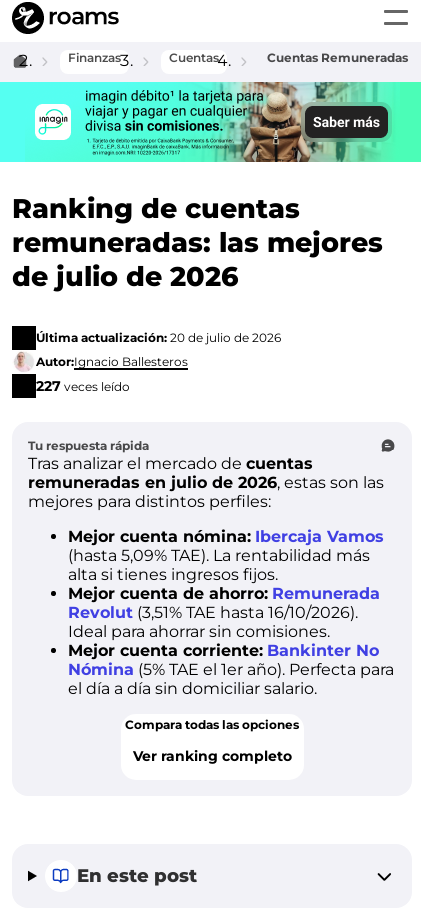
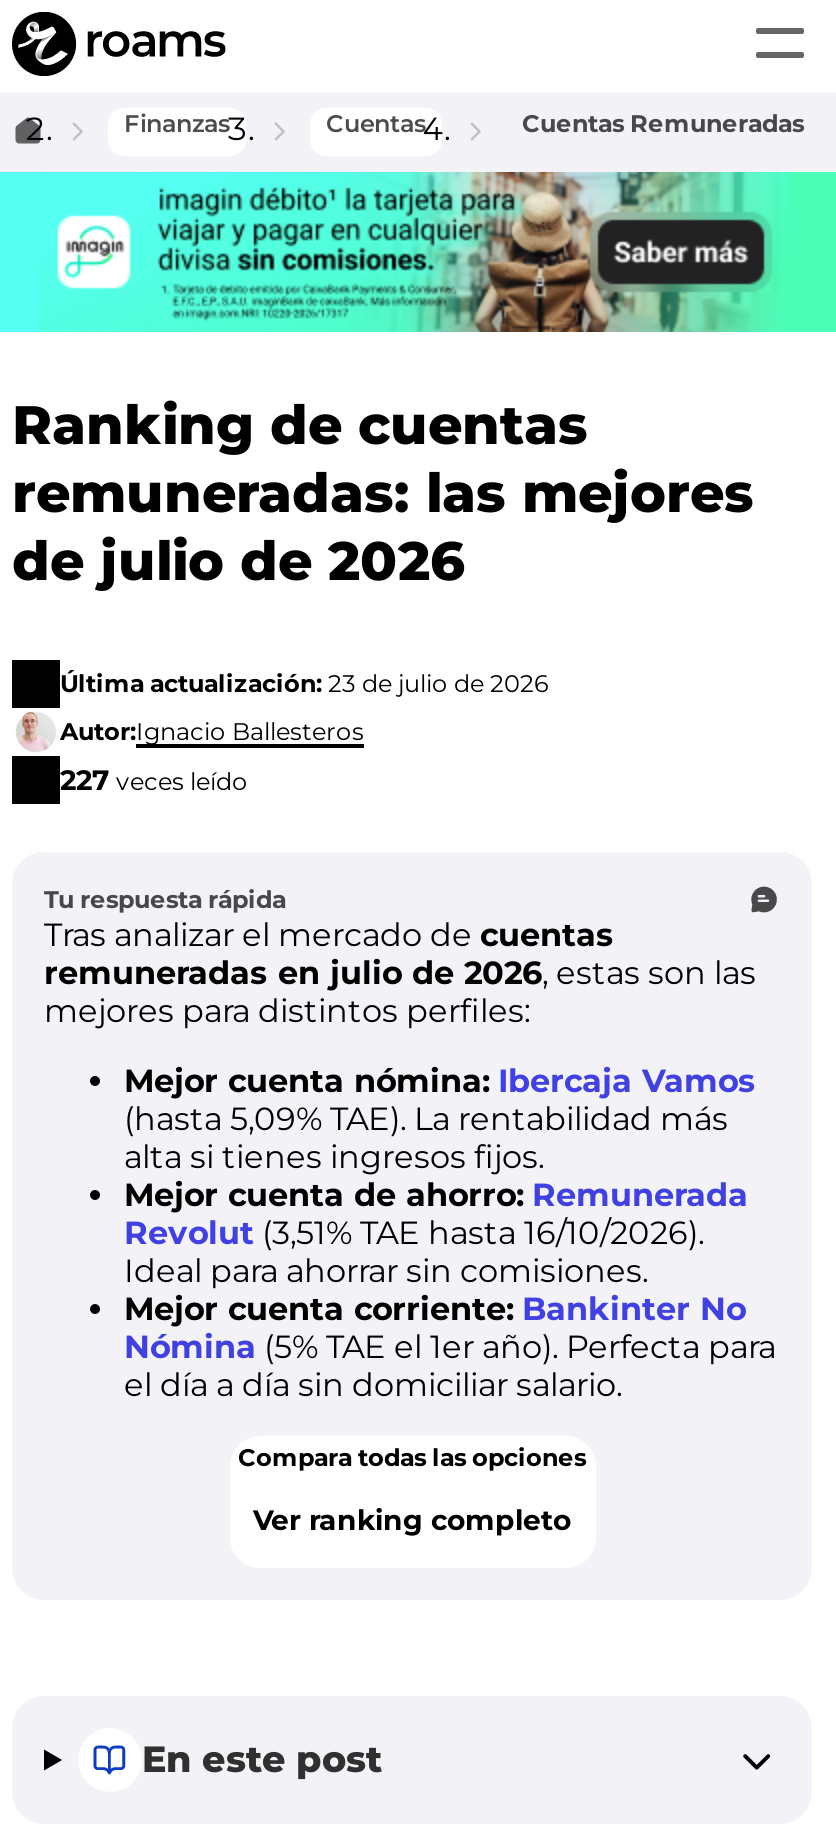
[36,330,281,345] Última actualización: 20 de julio de 2026 -> [60,668,548,698] Última actualización: 23 de julio de 2026

